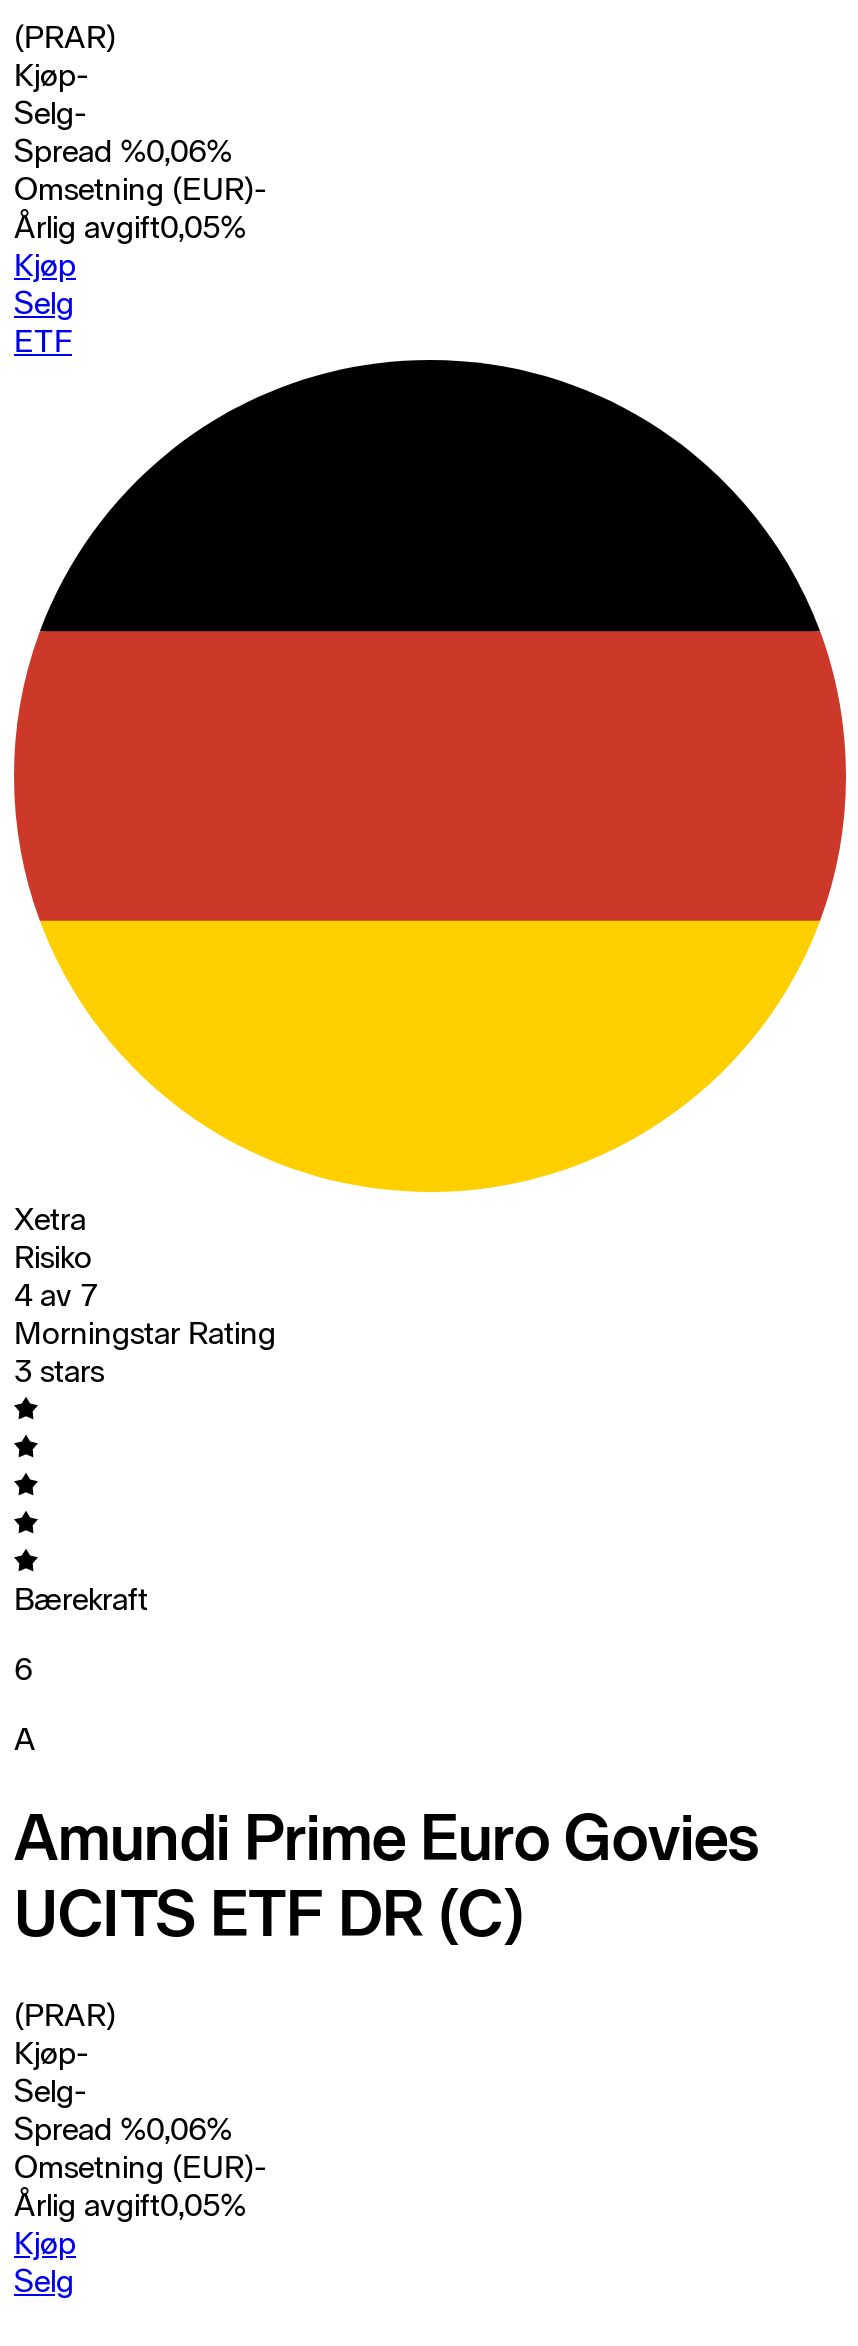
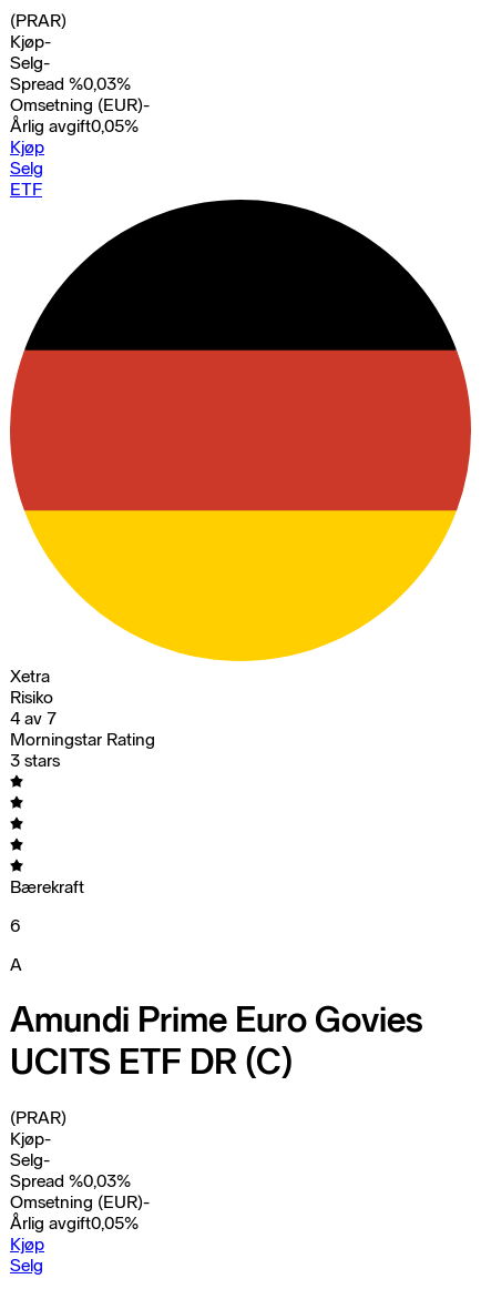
[14,132,232,170] Spread %0,06% -> [10,73,131,94] Spread %0,03%
[14,2110,232,2148] Spread %0,06% -> [10,1170,131,1191] Spread %0,03%

